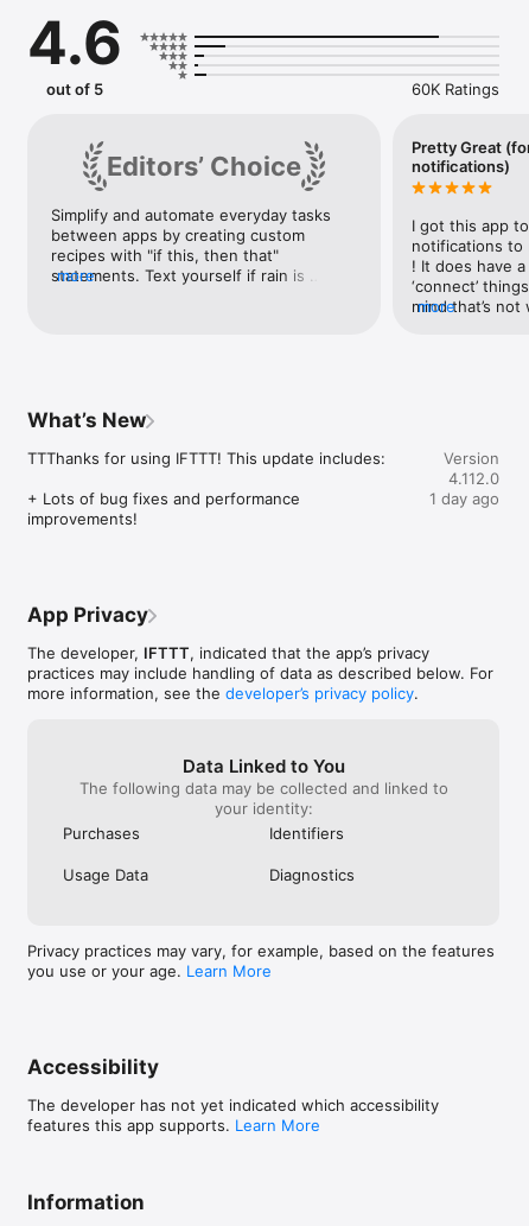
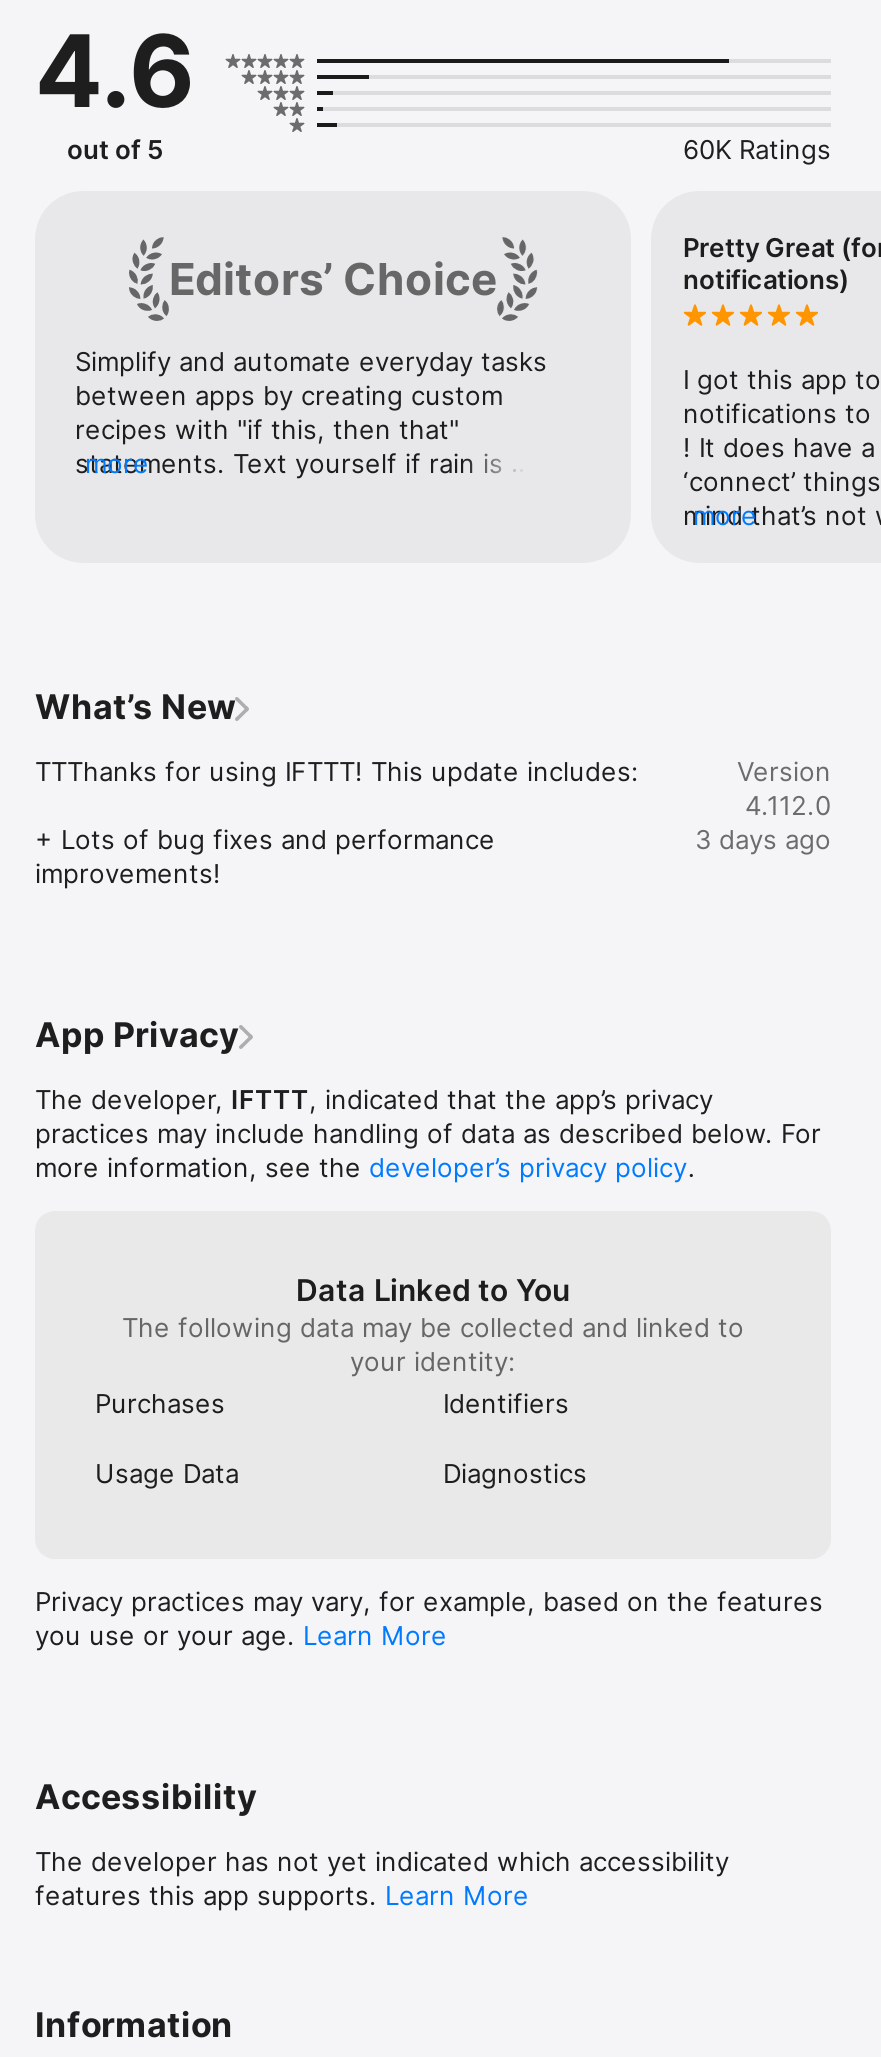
[429,489,499,508] 1 day ago -> [695,823,831,855] 3 days ago

